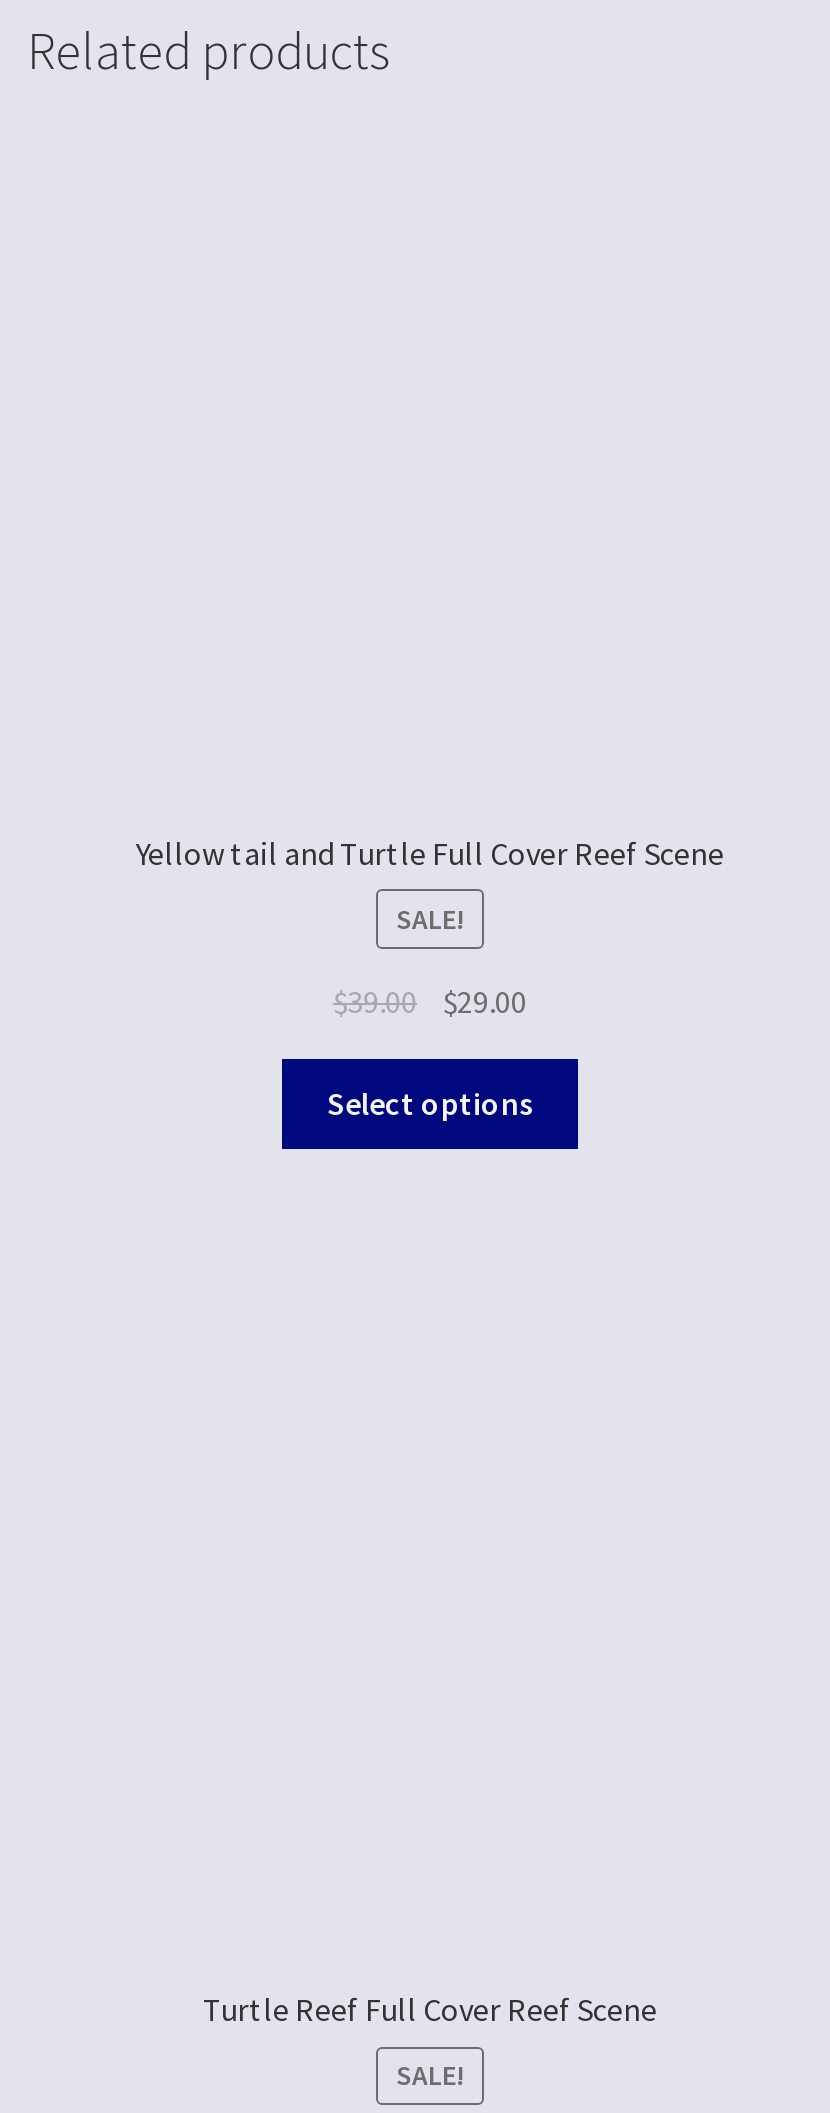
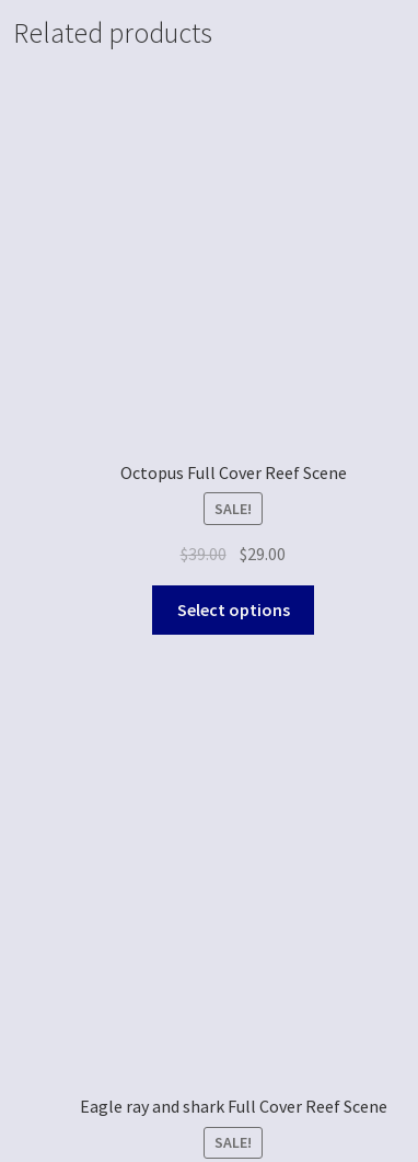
[136,832,724,872] Yellow tail and Turtle Full Cover Reef Scene -> [120,461,346,483] Octopus Full Cover Reef Scene
[203,1989,657,2029] Turtle Reef Full Cover Reef Scene -> [79,1095,387,1117] Eagle ray and shark Full Cover Reef Scene

